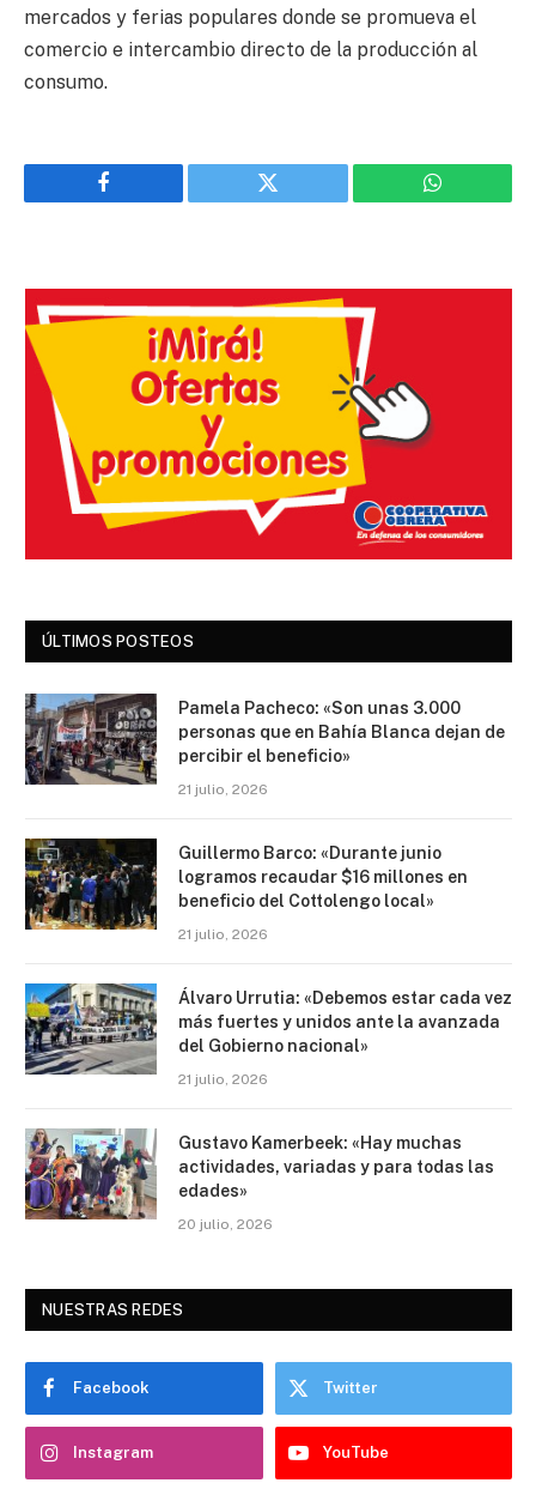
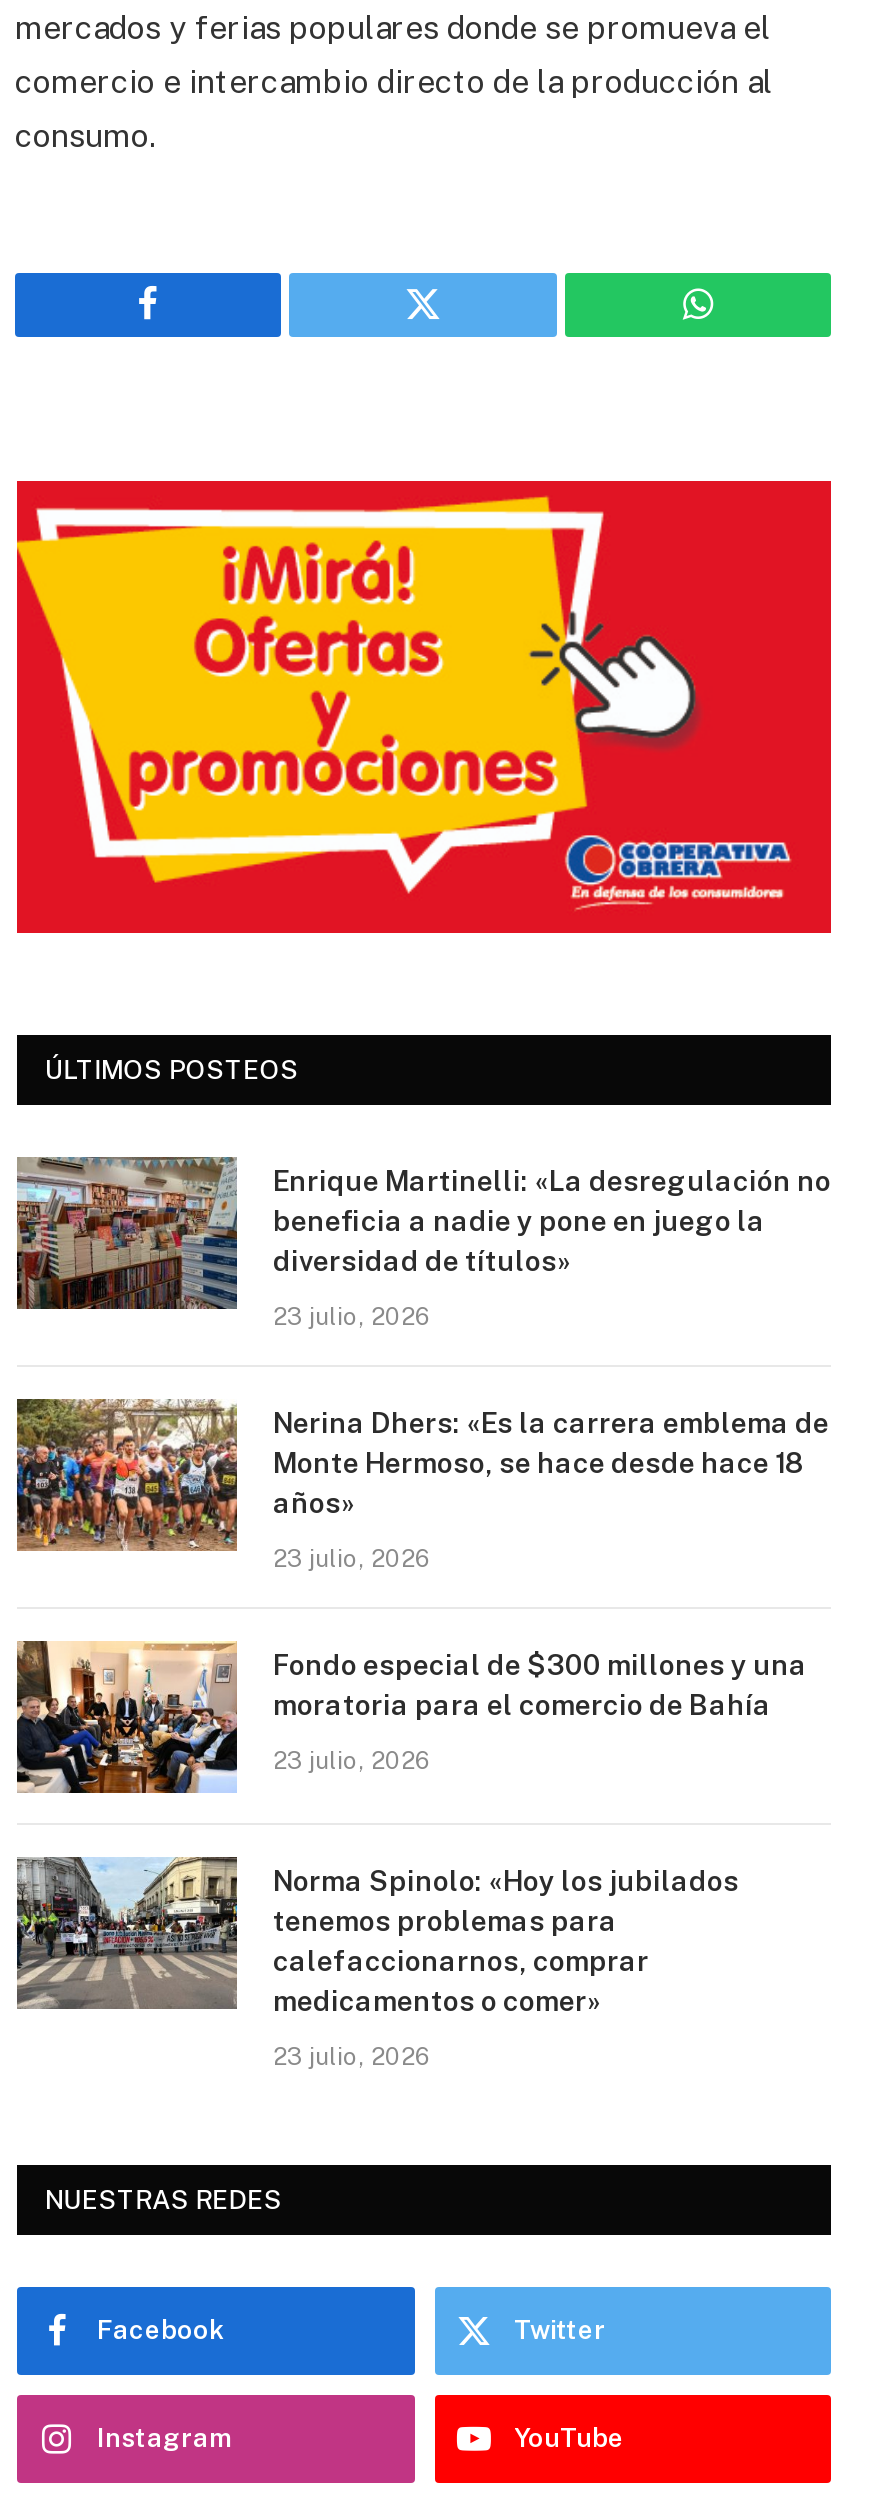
[25,692,505,785] [image] | Pamela Pacheco: «Son unas 3.000 | personas que en Bahía Blanca dejan de | percibir el beneficio» -> [17,1155,831,1309] [image] | Enrique Martinelli: «La desregulación no | beneficia a nadie y pone en juego la | diversidad de títulos»
[178,782,268,798] 21 julio, 2026 -> [273,1304,431,1332] 23 julio, 2026
[24,837,468,931] [image] | Guillermo Barco: «Durante junio | logramos recaudar $16 millones en | beneficio del Cottolengo local» -> [15,1397,829,1553] [image] | Nerina Dhers: «Es la carrera emblema de | Monte Hermoso, se hace desde hace 18 | años»
[178,926,268,943] 21 julio, 2026 -> [273,1546,431,1574] 23 julio, 2026
[24,982,512,1076] [image] | Álvaro Urrutia: «Debemos estar cada vez | más fuertes y unidos ante la avanzada | del Gobierno nacional» -> [15,1639,807,1795] [image] | Fondo especial de $300 millones y una | moratoria para el comercio de Bahía
[178,1071,268,1088] 21 julio, 2026 -> [273,1748,431,1776] 23 julio, 2026
[24,1113,494,1221] [image] | Gustavo Kamerbeek: «Hay muchas | actividades, variadas y para todas las | edades» -> [15,1855,739,2035] [image] | Norma Spinolo: «Hoy los jubilados | tenemos problemas para | calefaccionarnos, comprar | medicamentos o comer»
[178,1216,273,1233] 20 julio, 2026 -> [273,2044,431,2072] 23 julio, 2026

